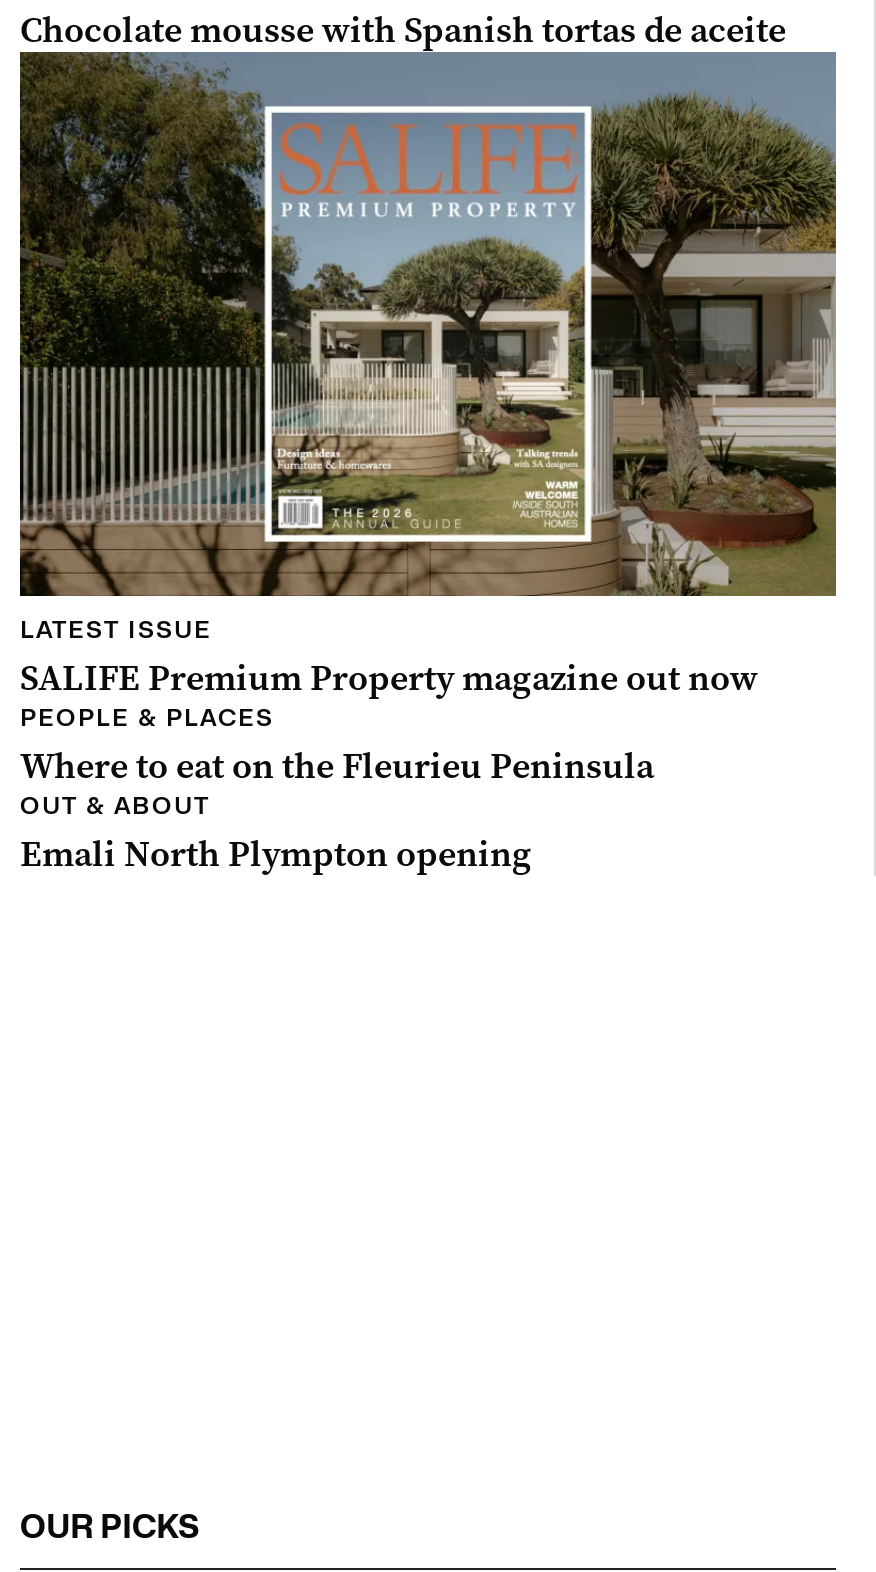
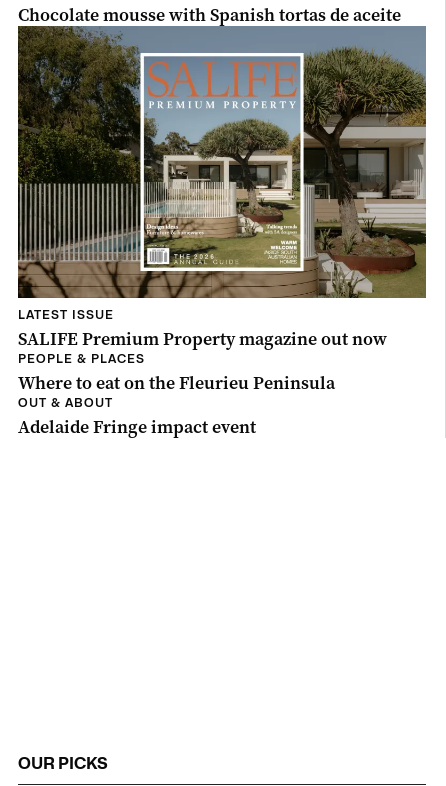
[20,830,532,878] Emali North Plympton opening -> [18,415,256,439] Adelaide Fringe impact event

